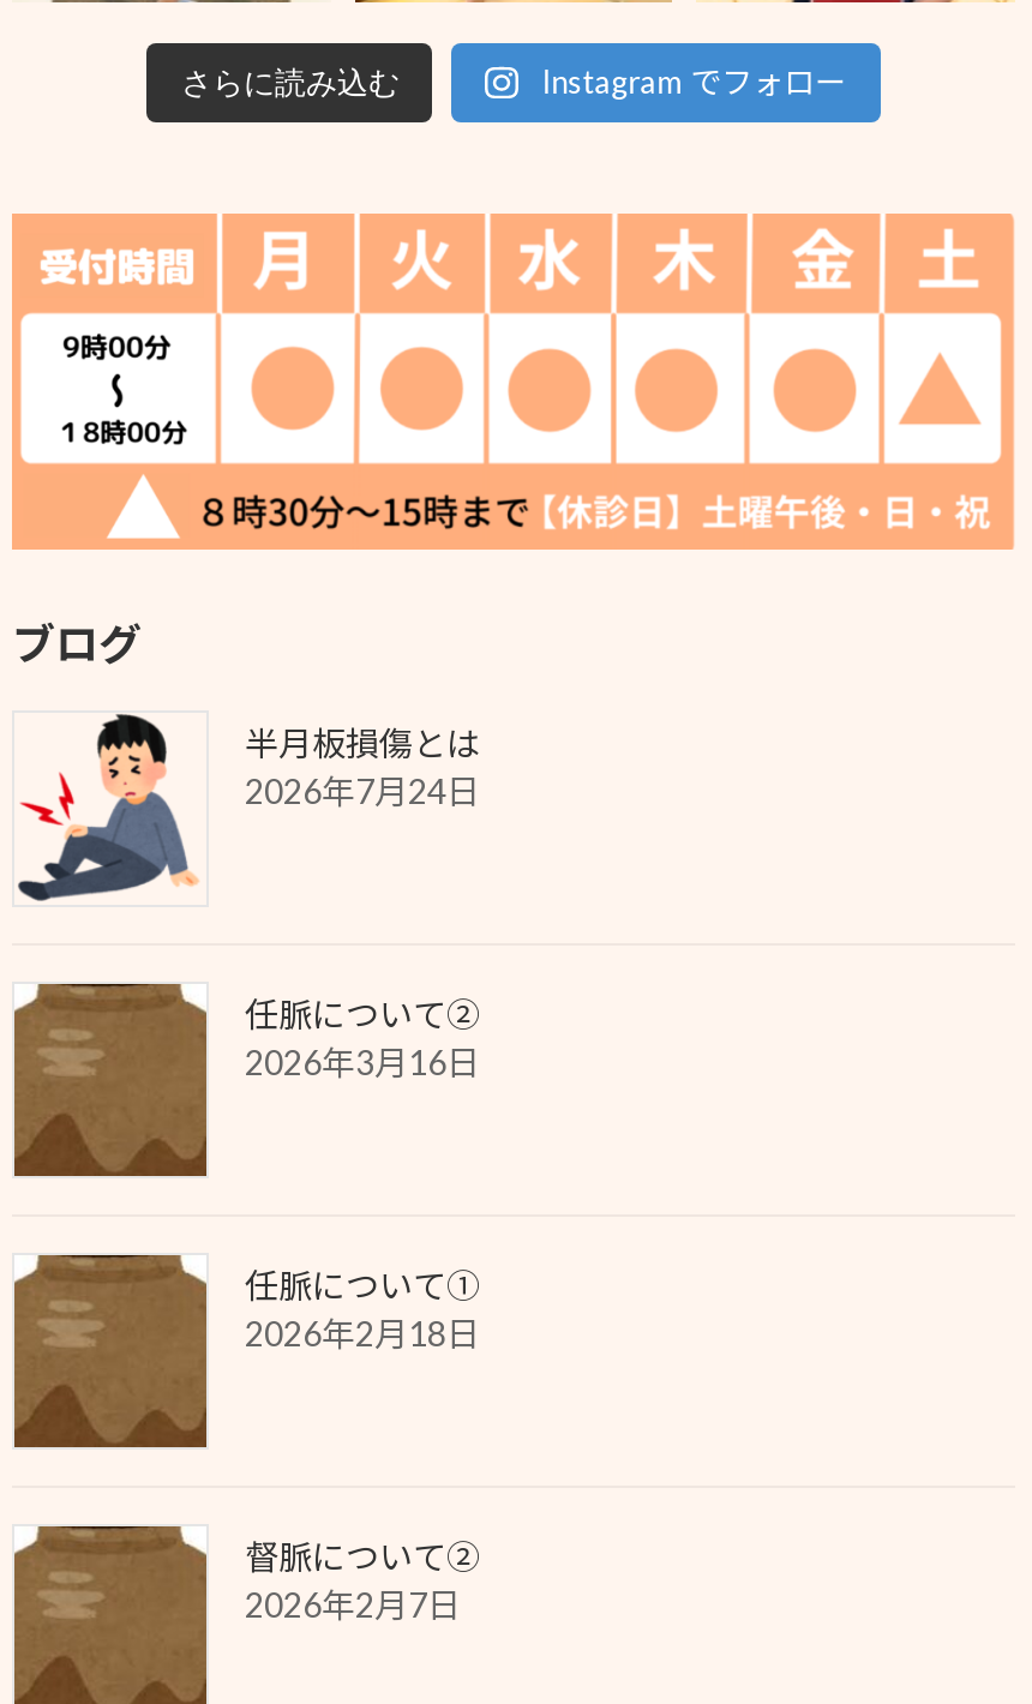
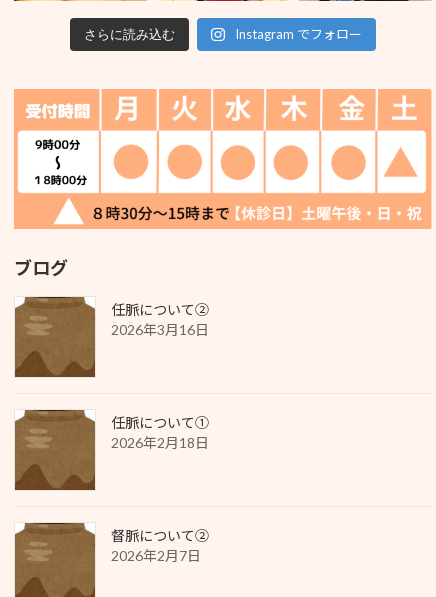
[14,713,480,902] [image] | 半月板損傷とは | 2026年7月24日 -> none

